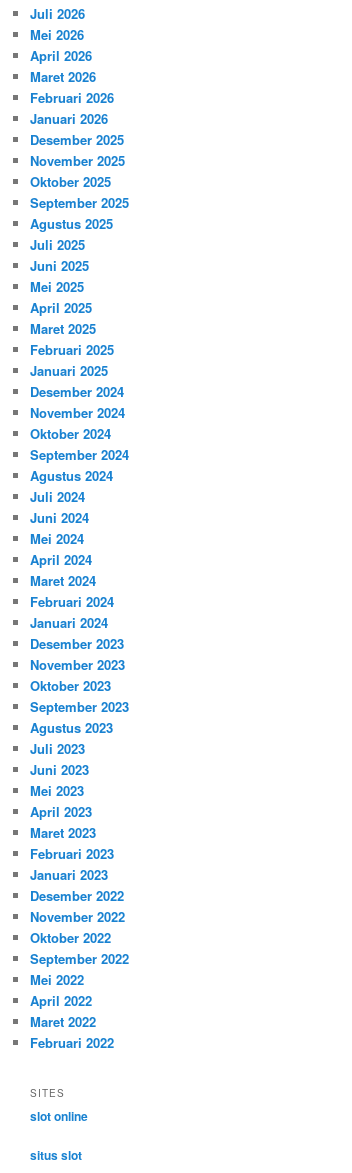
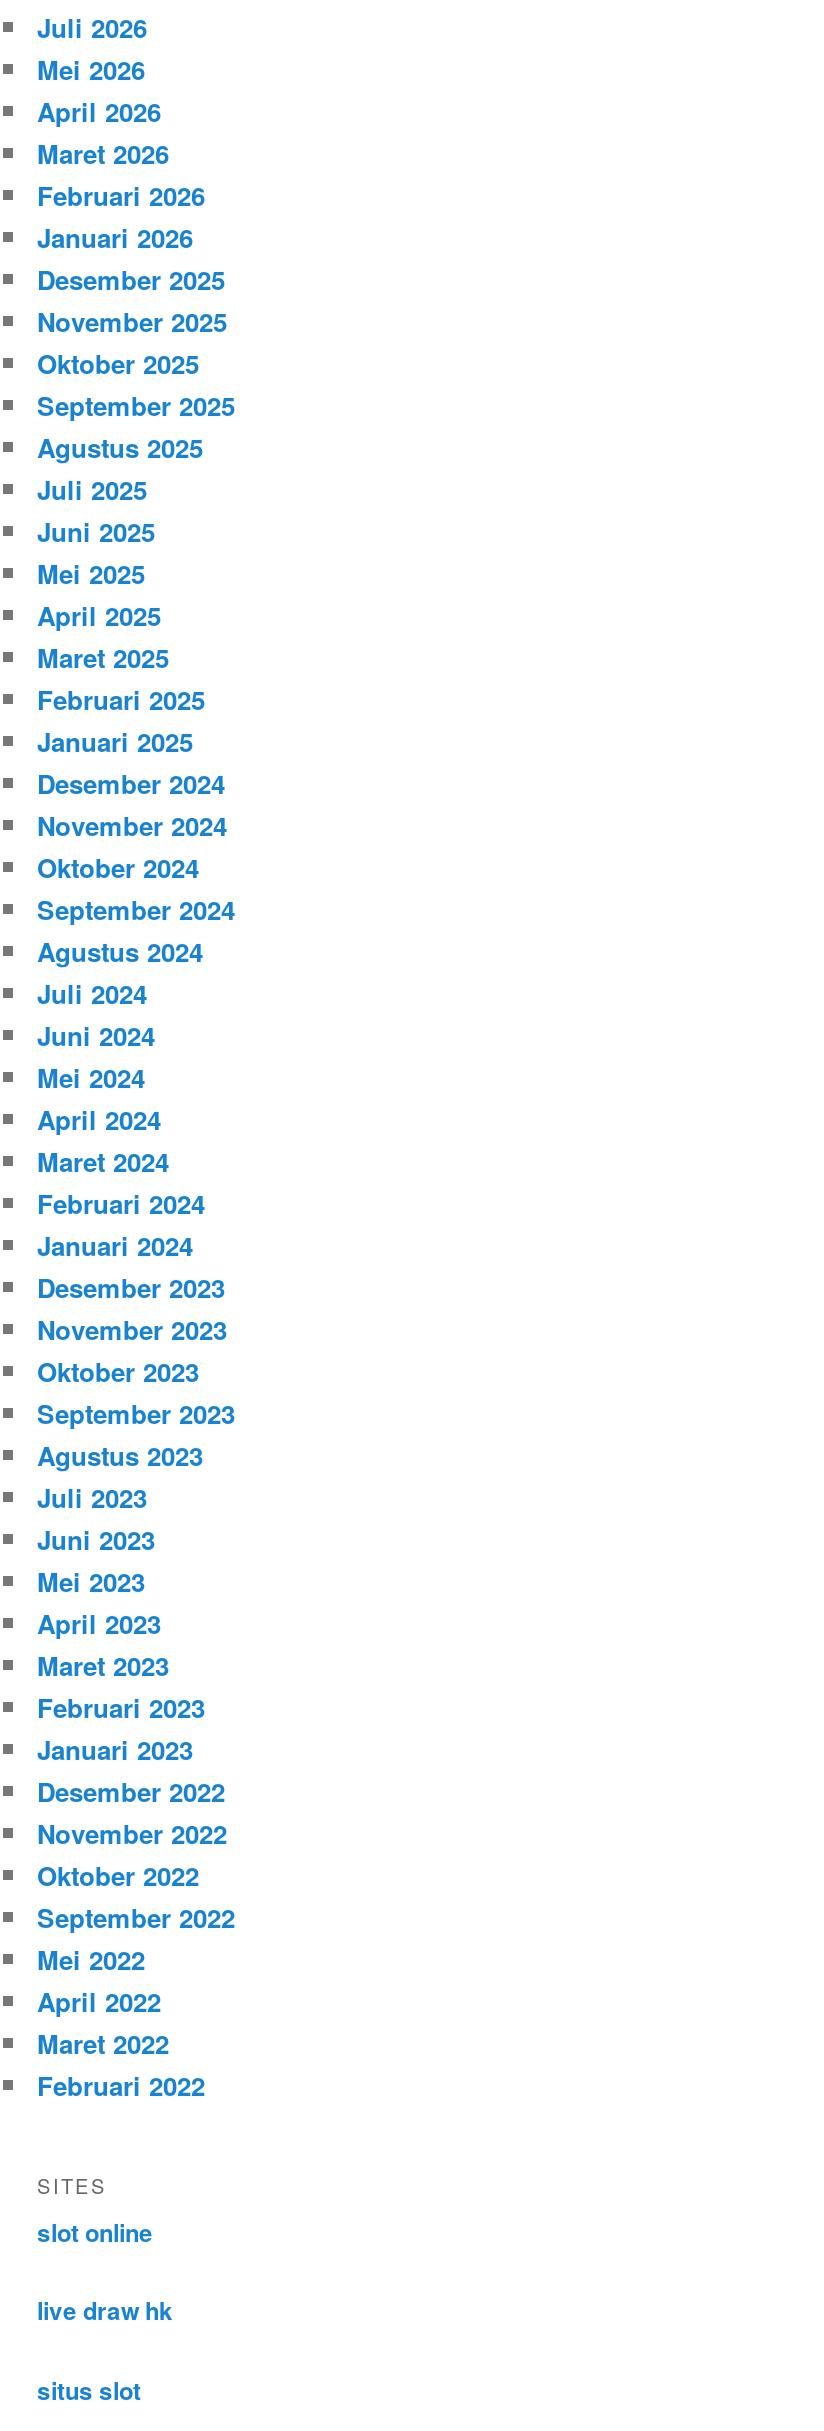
none -> [37,2293,173,2329] live draw hk

